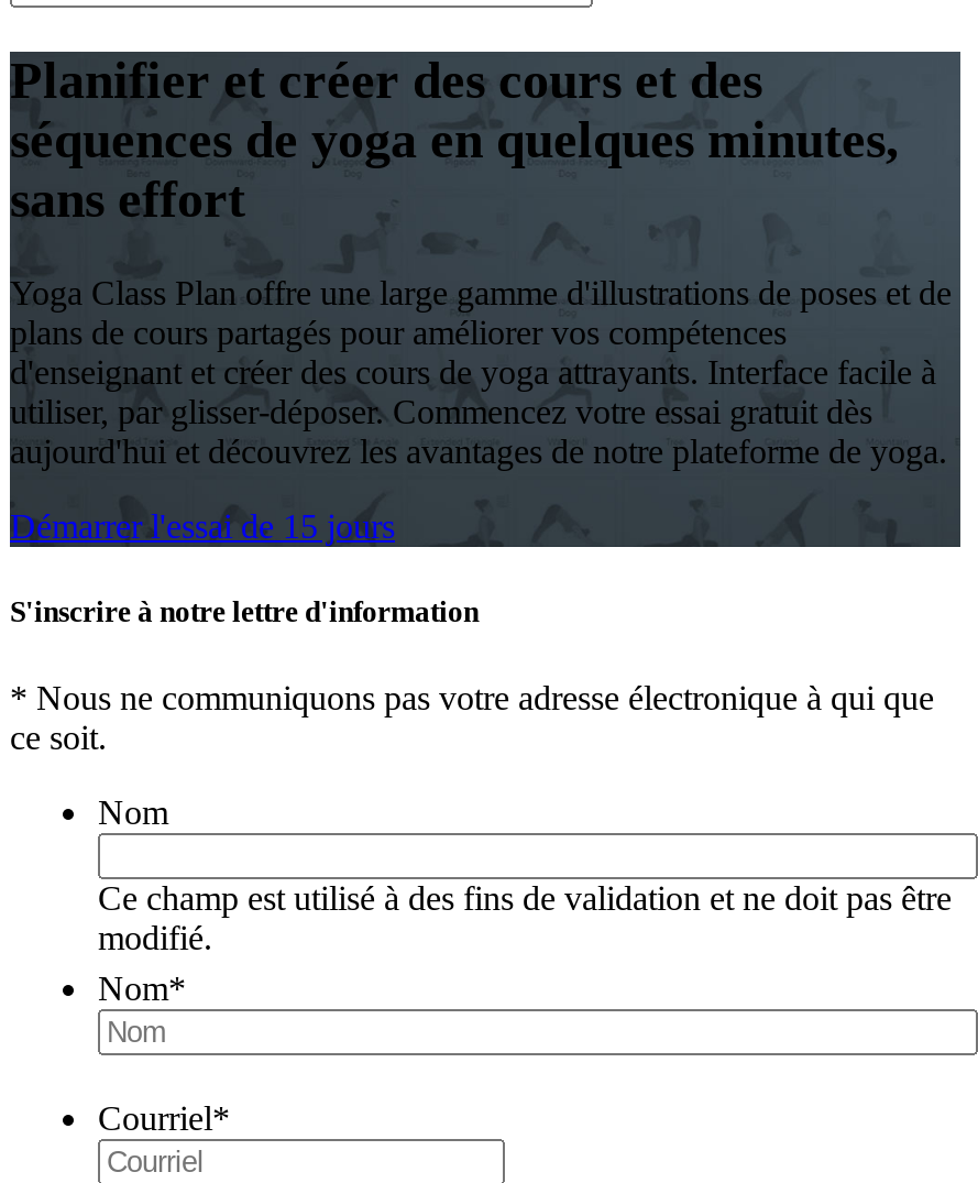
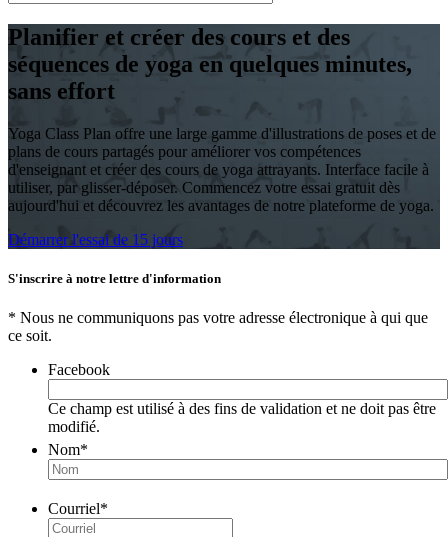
[98,793,168,831] Nom -> [48,361,110,378] Facebook

